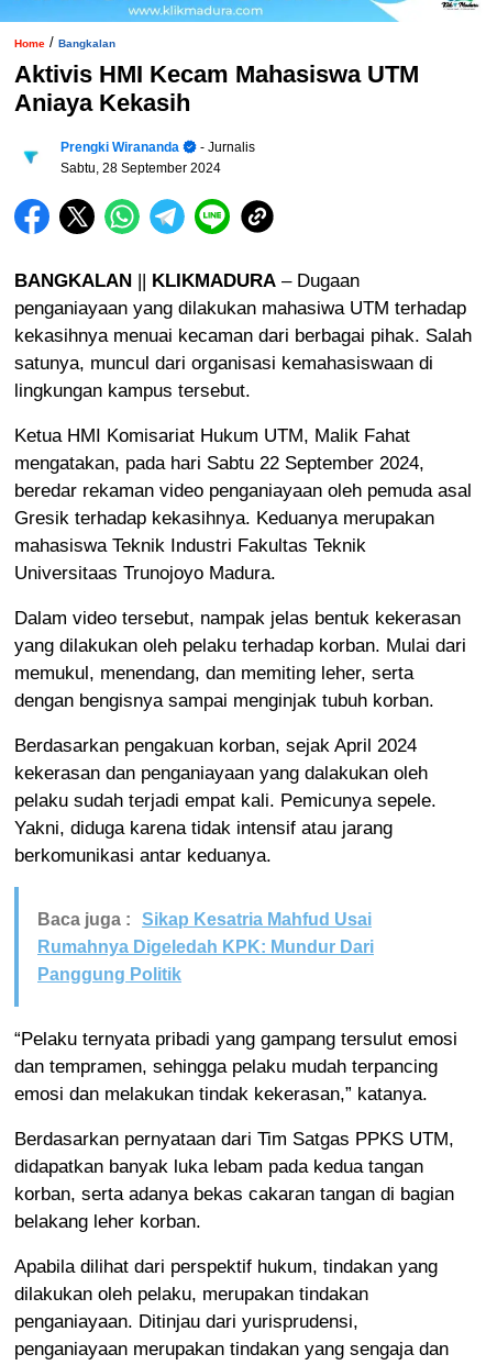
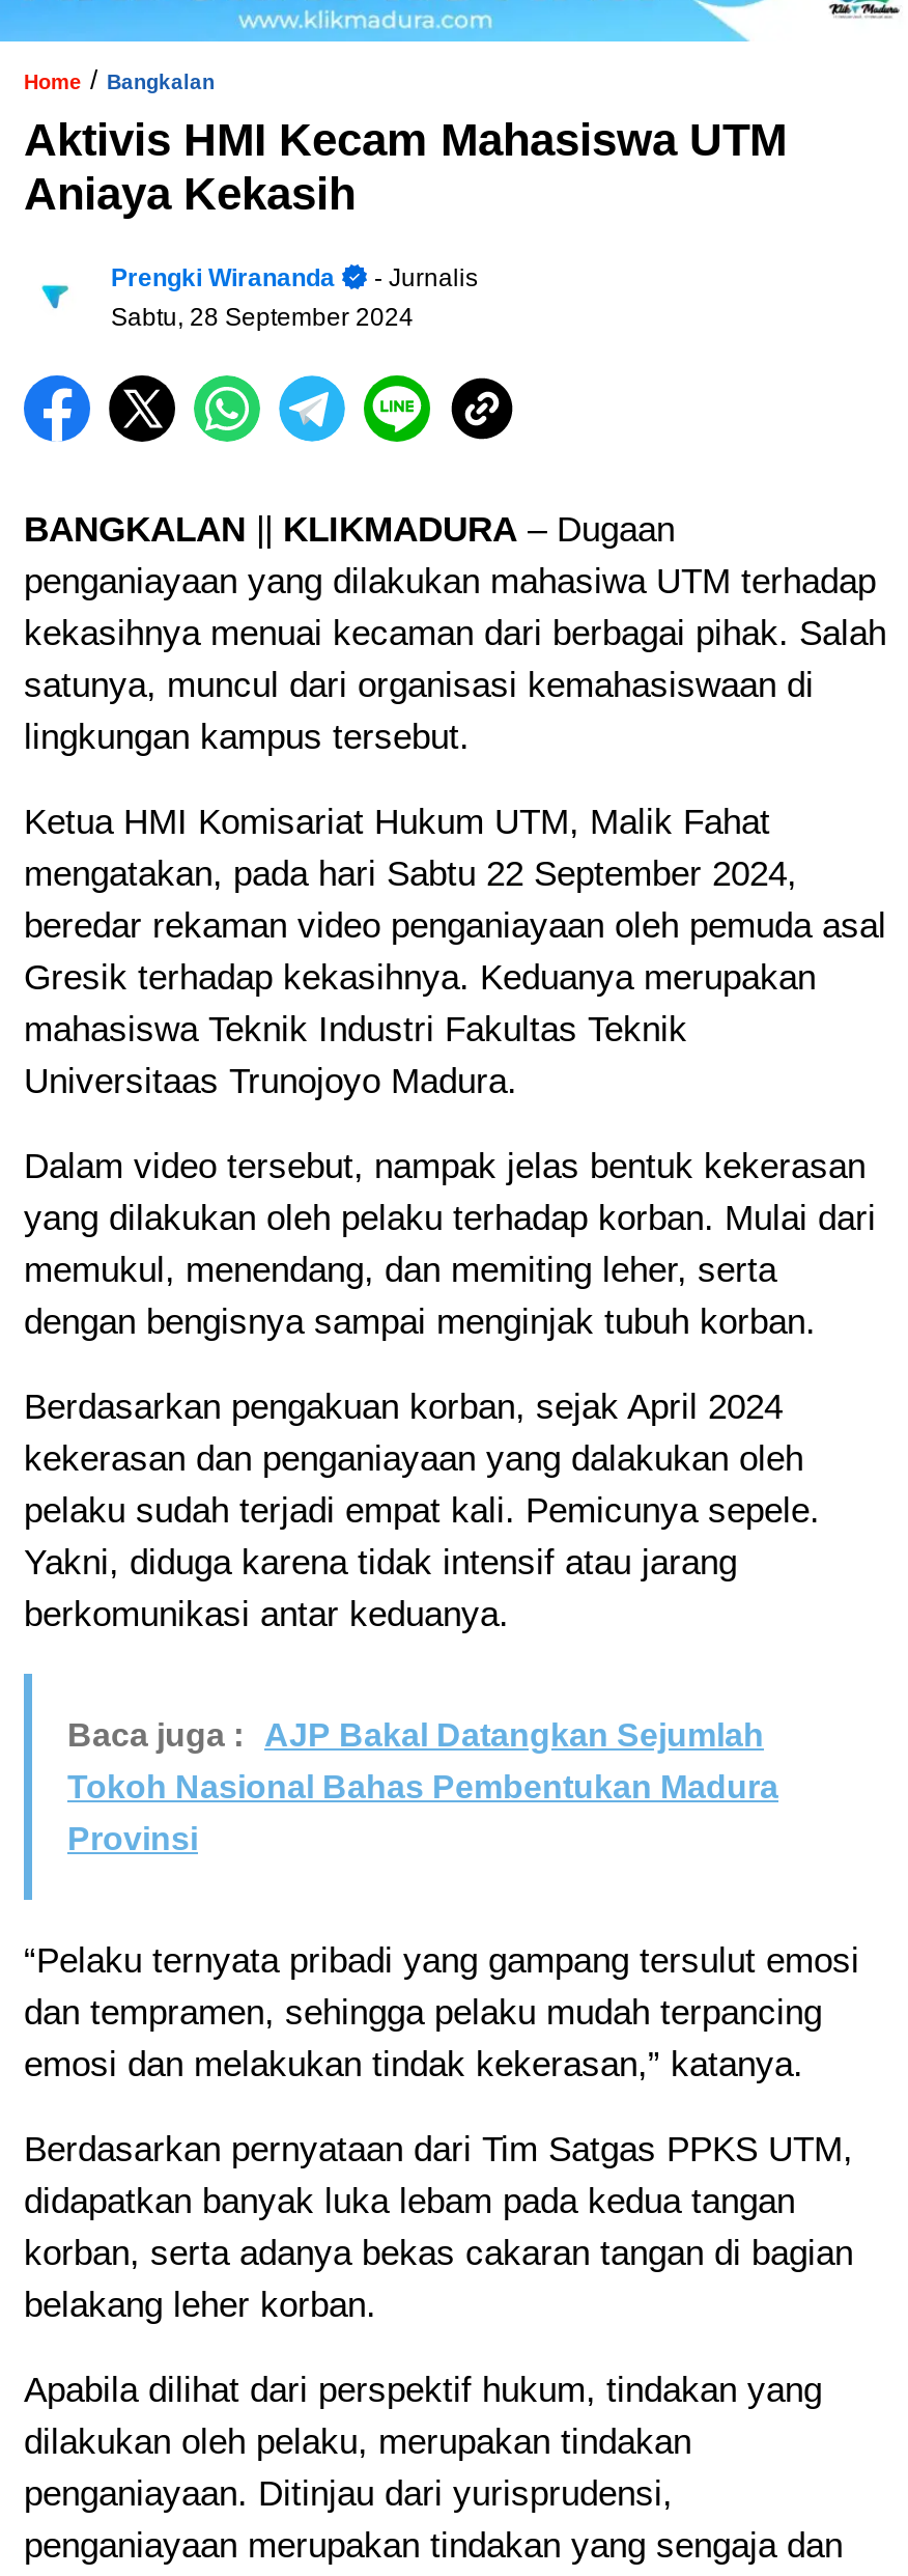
[37,910,372,929] Baca juga : Sikap Kesatria Mahfud Usai -> [67,1718,764,1753] Baca juga : AJP Bakal Datangkan Sejumlah
[37,938,374,956] Rumahnya Digeledah KPK: Mundur Dari -> [67,1770,778,1805] Tokoh Nasional Bahas Pembentukan Madura
[37,965,181,984] Panggung Politik -> [67,1821,198,1857] Provinsi

